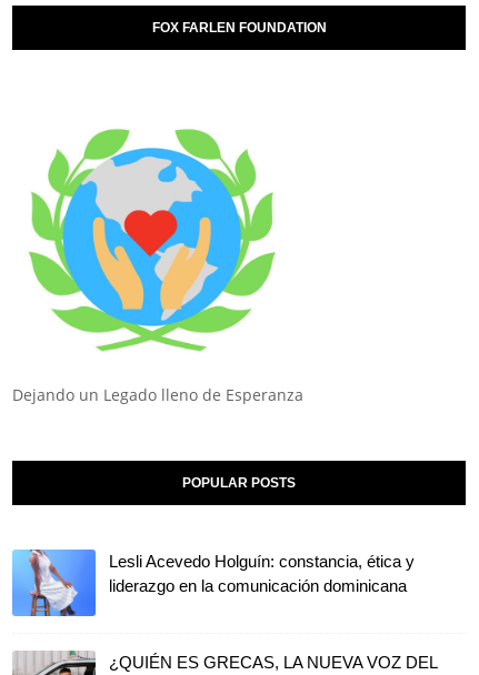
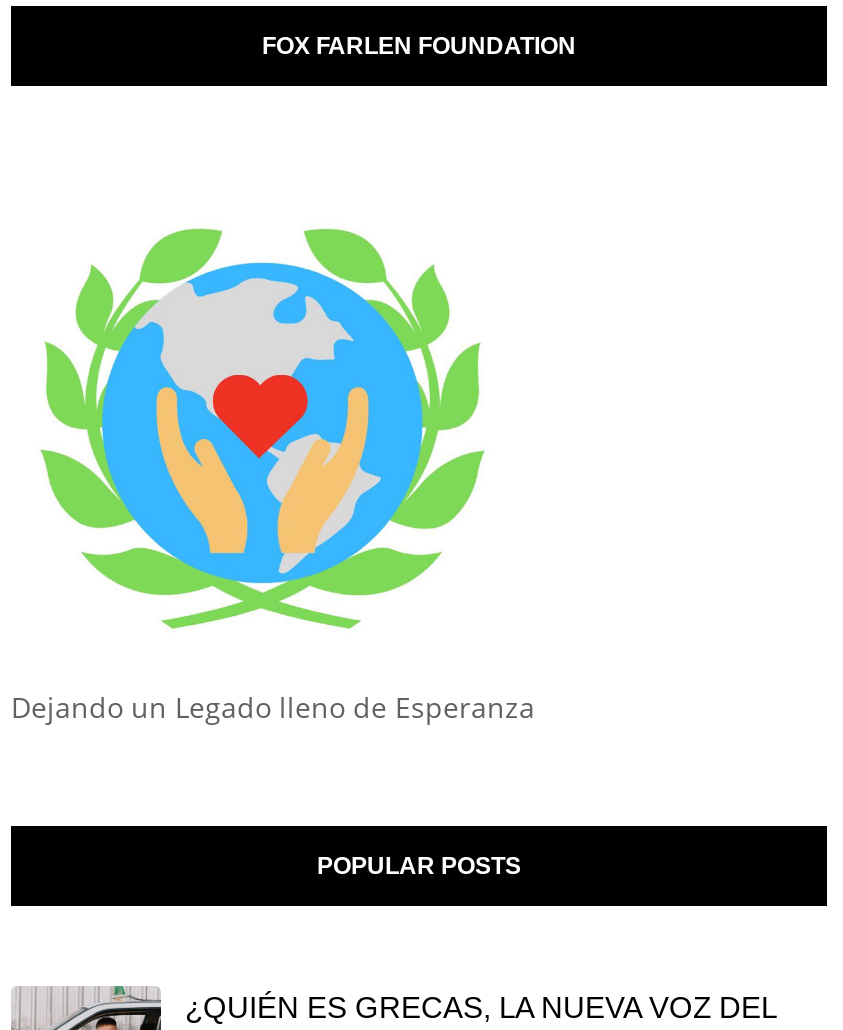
[12,548,415,617] [image] | Lesli Acevedo Holguín: constancia, ética y | liderazgo en la comunicación dominicana -> none

